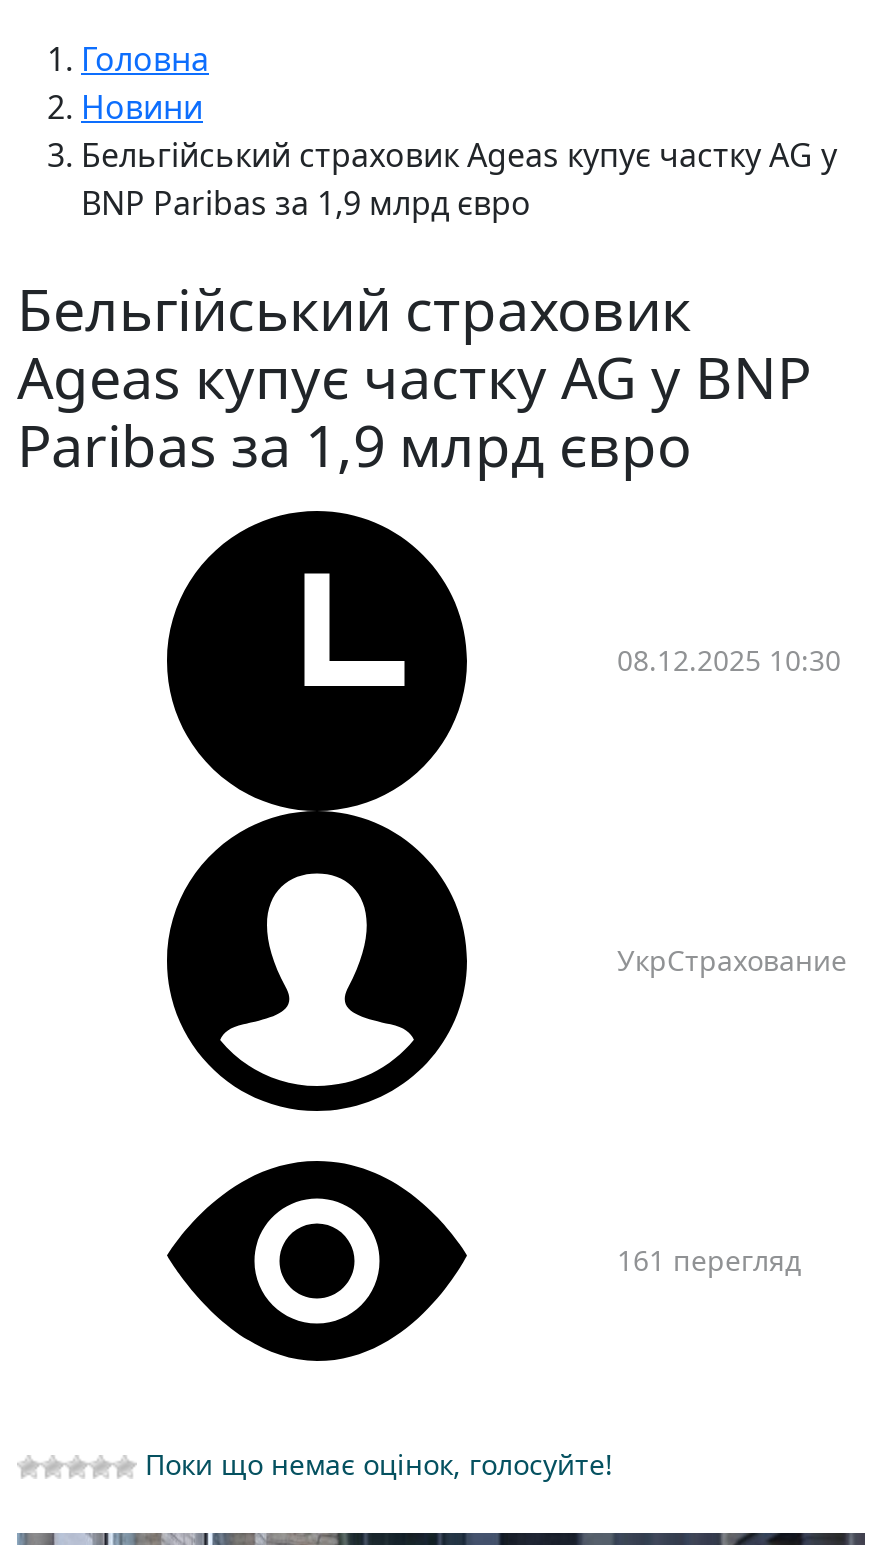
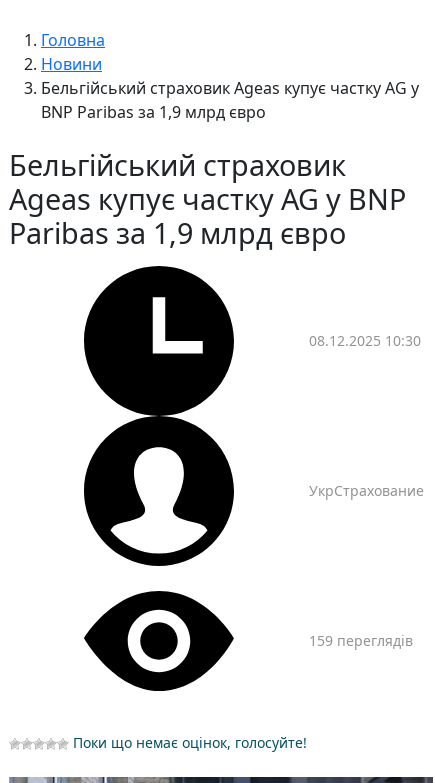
[617,1241,801,1279] 161 перегляд -> [309,631,413,650] 159 переглядів

